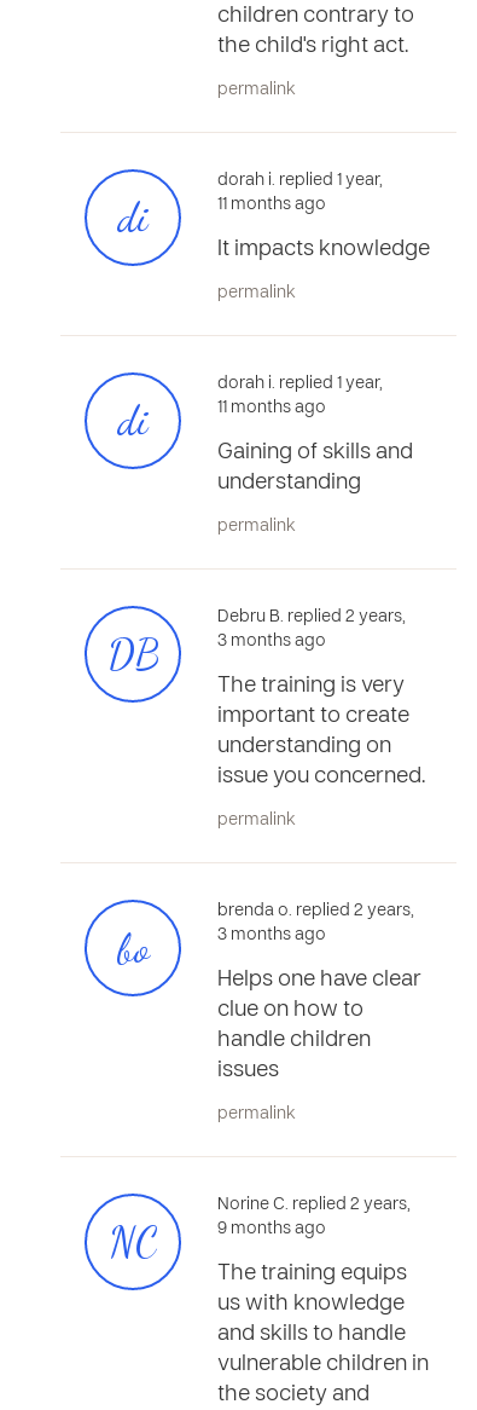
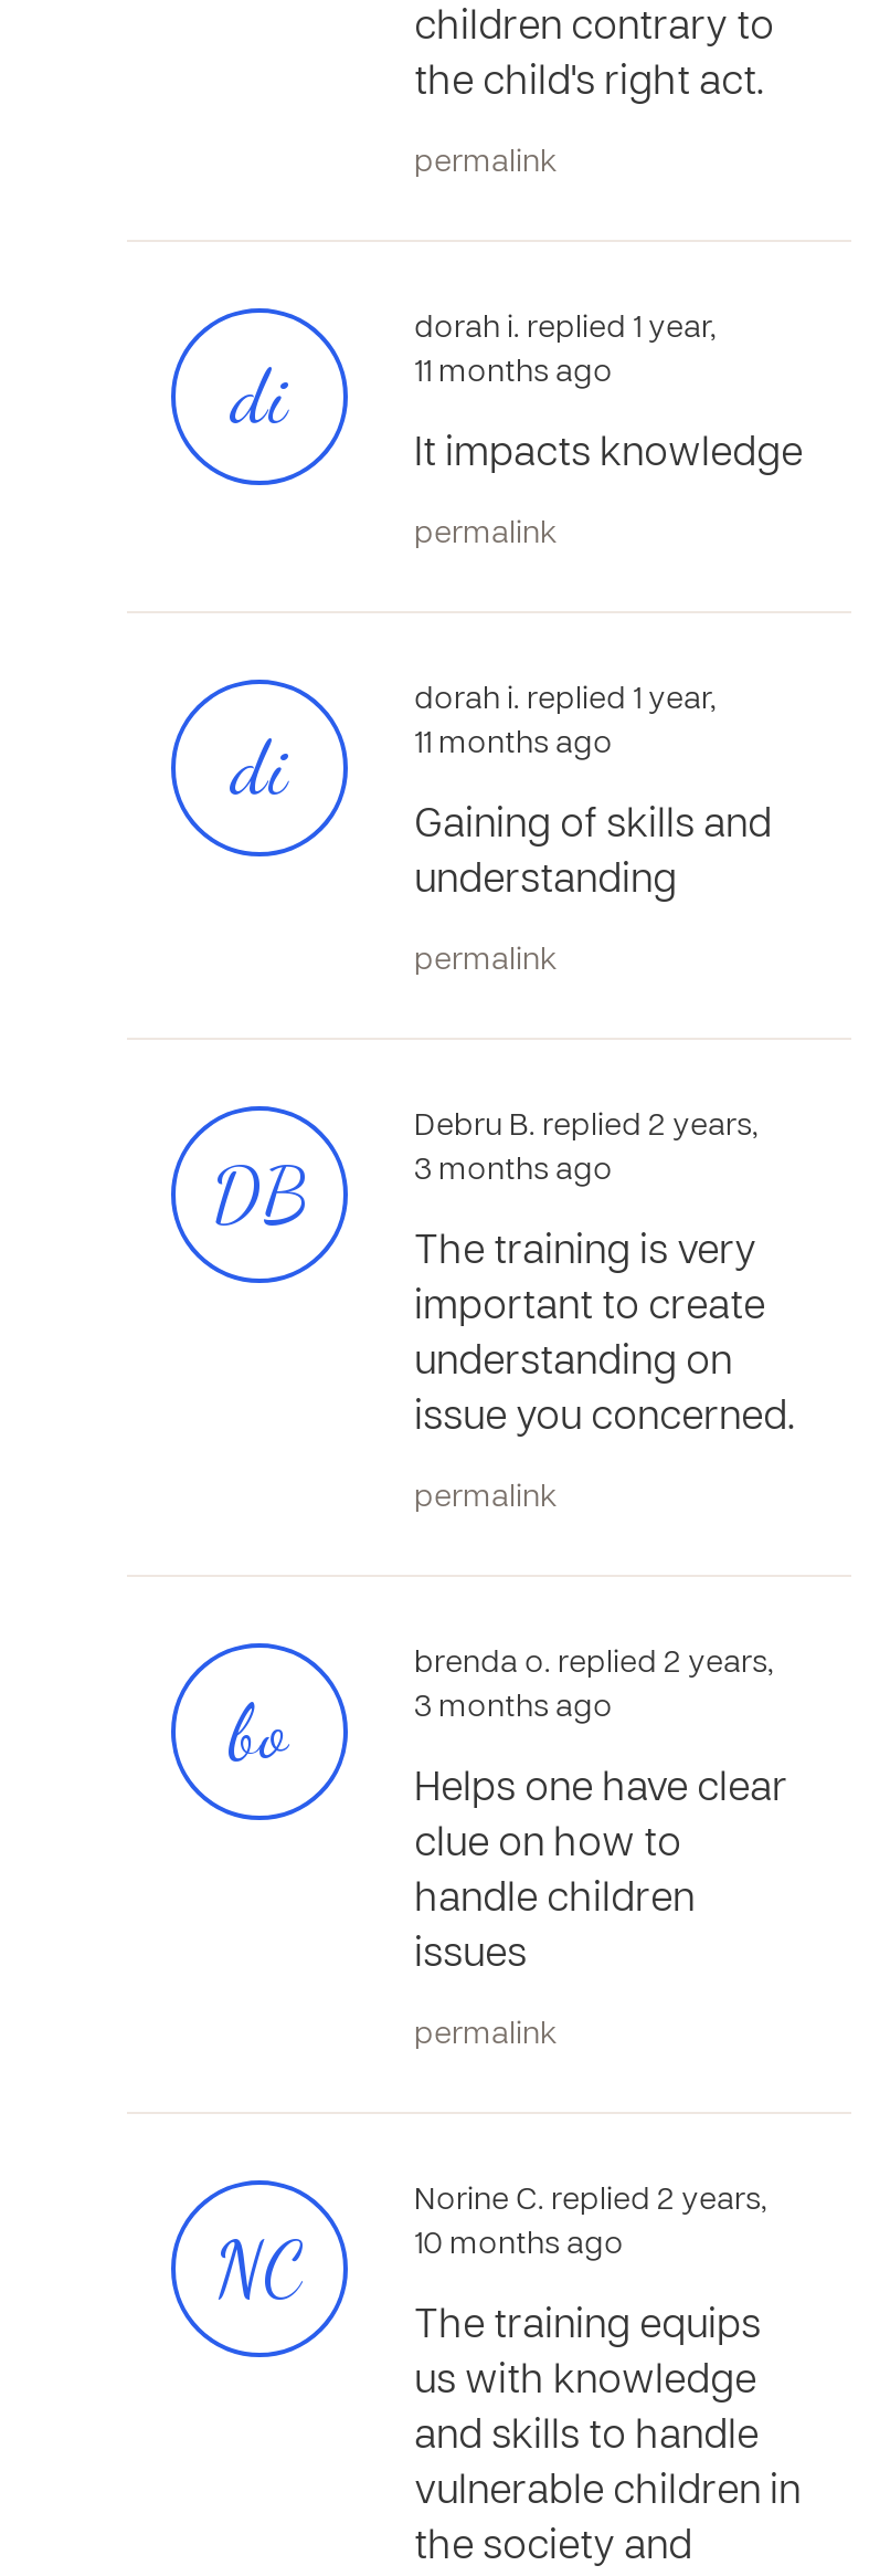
[217,1221,326,1237] 9 months ago -> [414,2231,624,2260] 10 months ago

